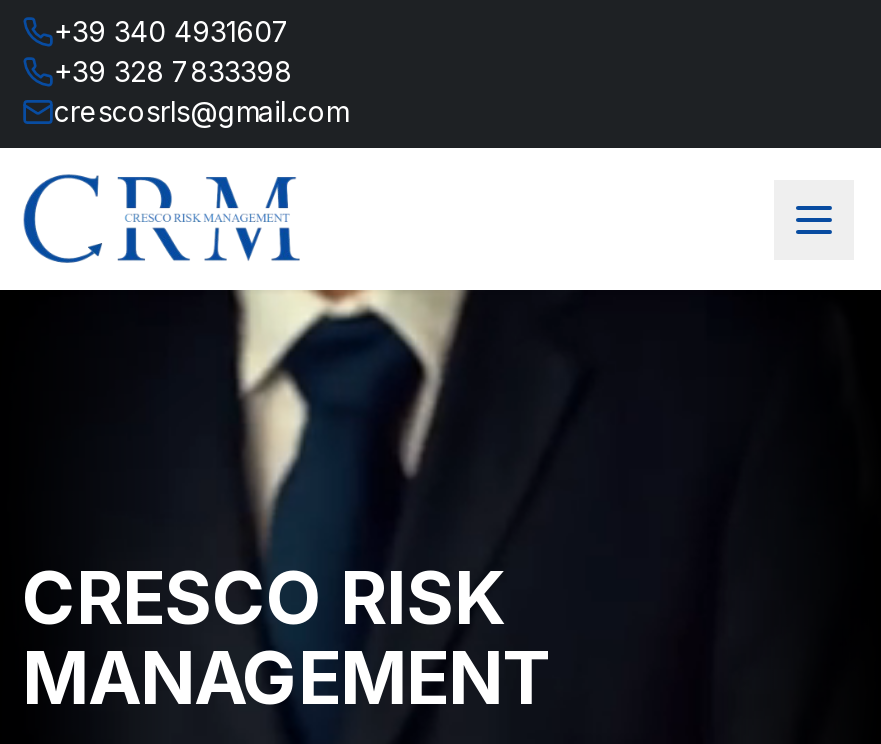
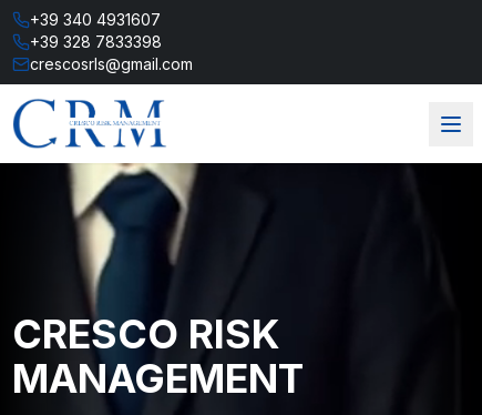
[124,288,468,550] [image] -> [66,162,258,307] [image]

